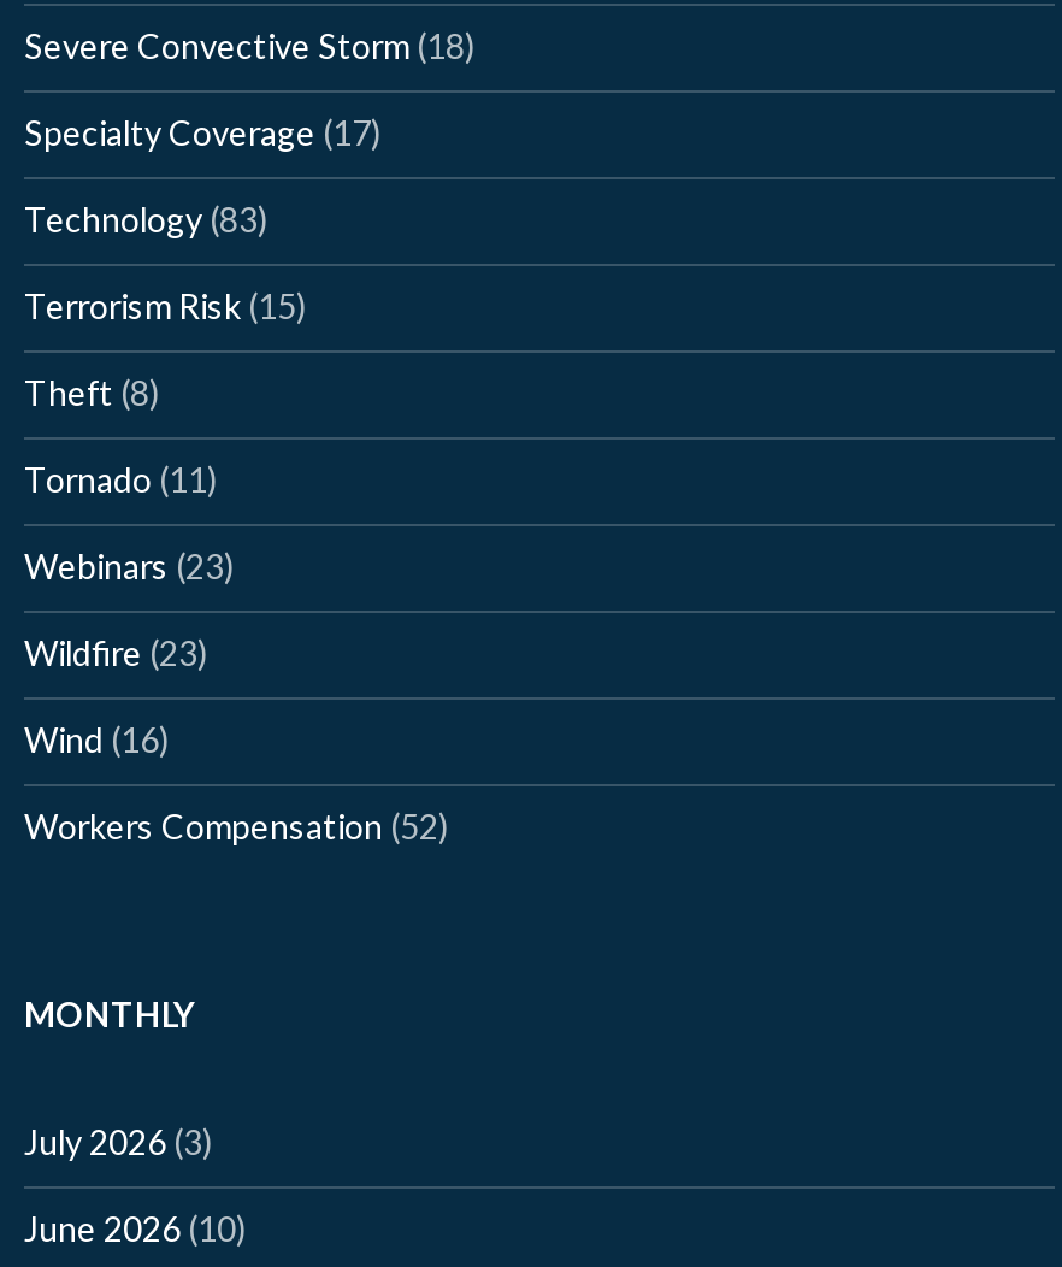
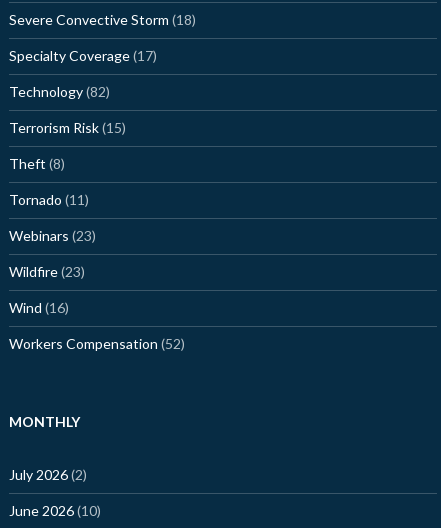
[24,199,267,240] Technology (83) -> [9,83,110,100] Technology (82)
[24,1122,212,1162] July 2026 (3) -> [9,466,87,483] July 2026 (2)

